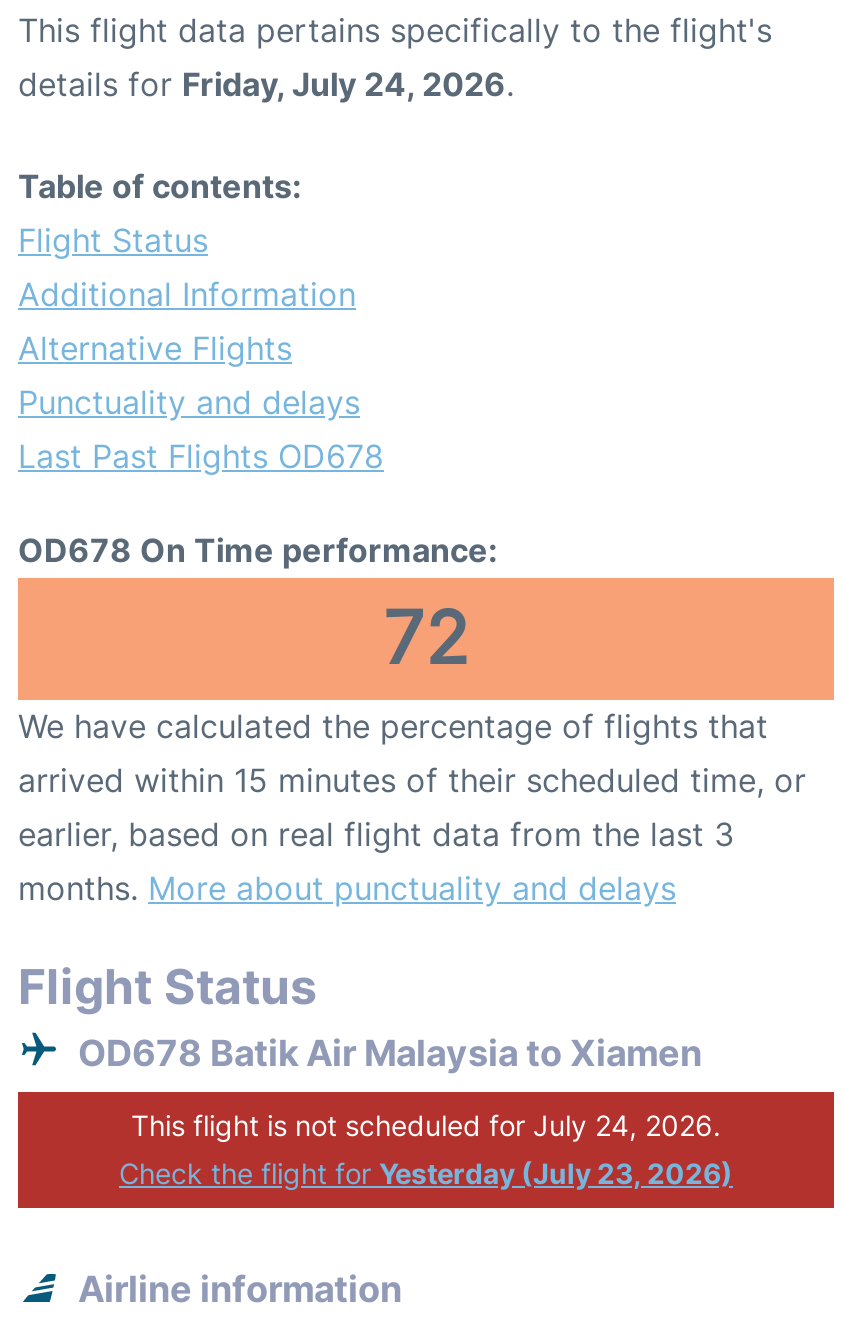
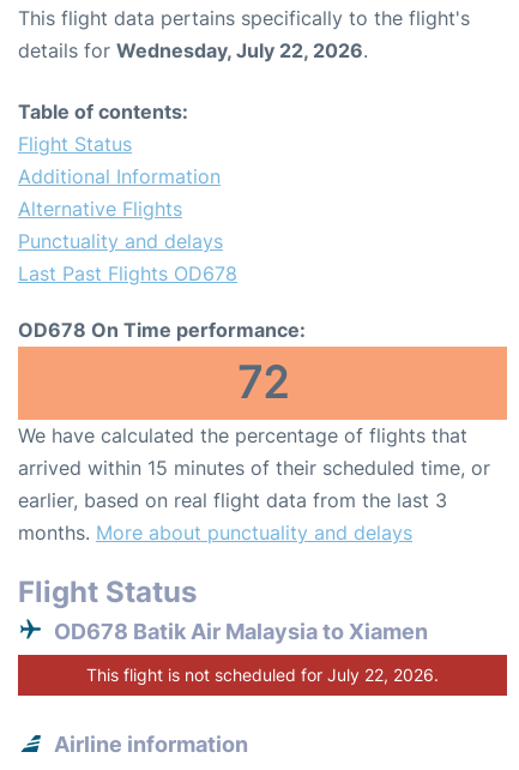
[18,64,514,104] details for Friday, July 24, 2026. -> [18,38,368,62] details for Wednesday, July 22, 2026.
[119,1108,733,1190] This flight is not scheduled for July 24, 2026. | Check the flight for Yesterday (July 23, 2026) -> [86,664,439,685] This flight is not scheduled for July 22, 2026.

